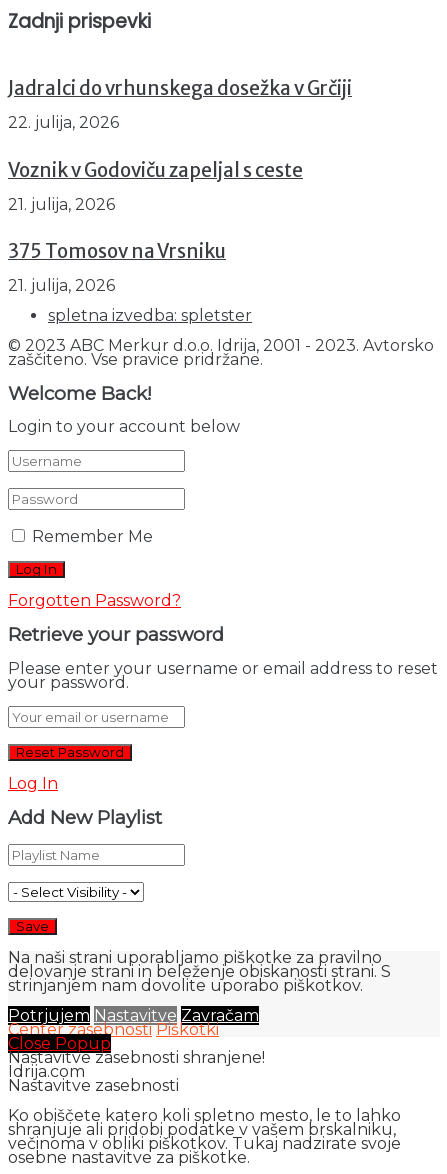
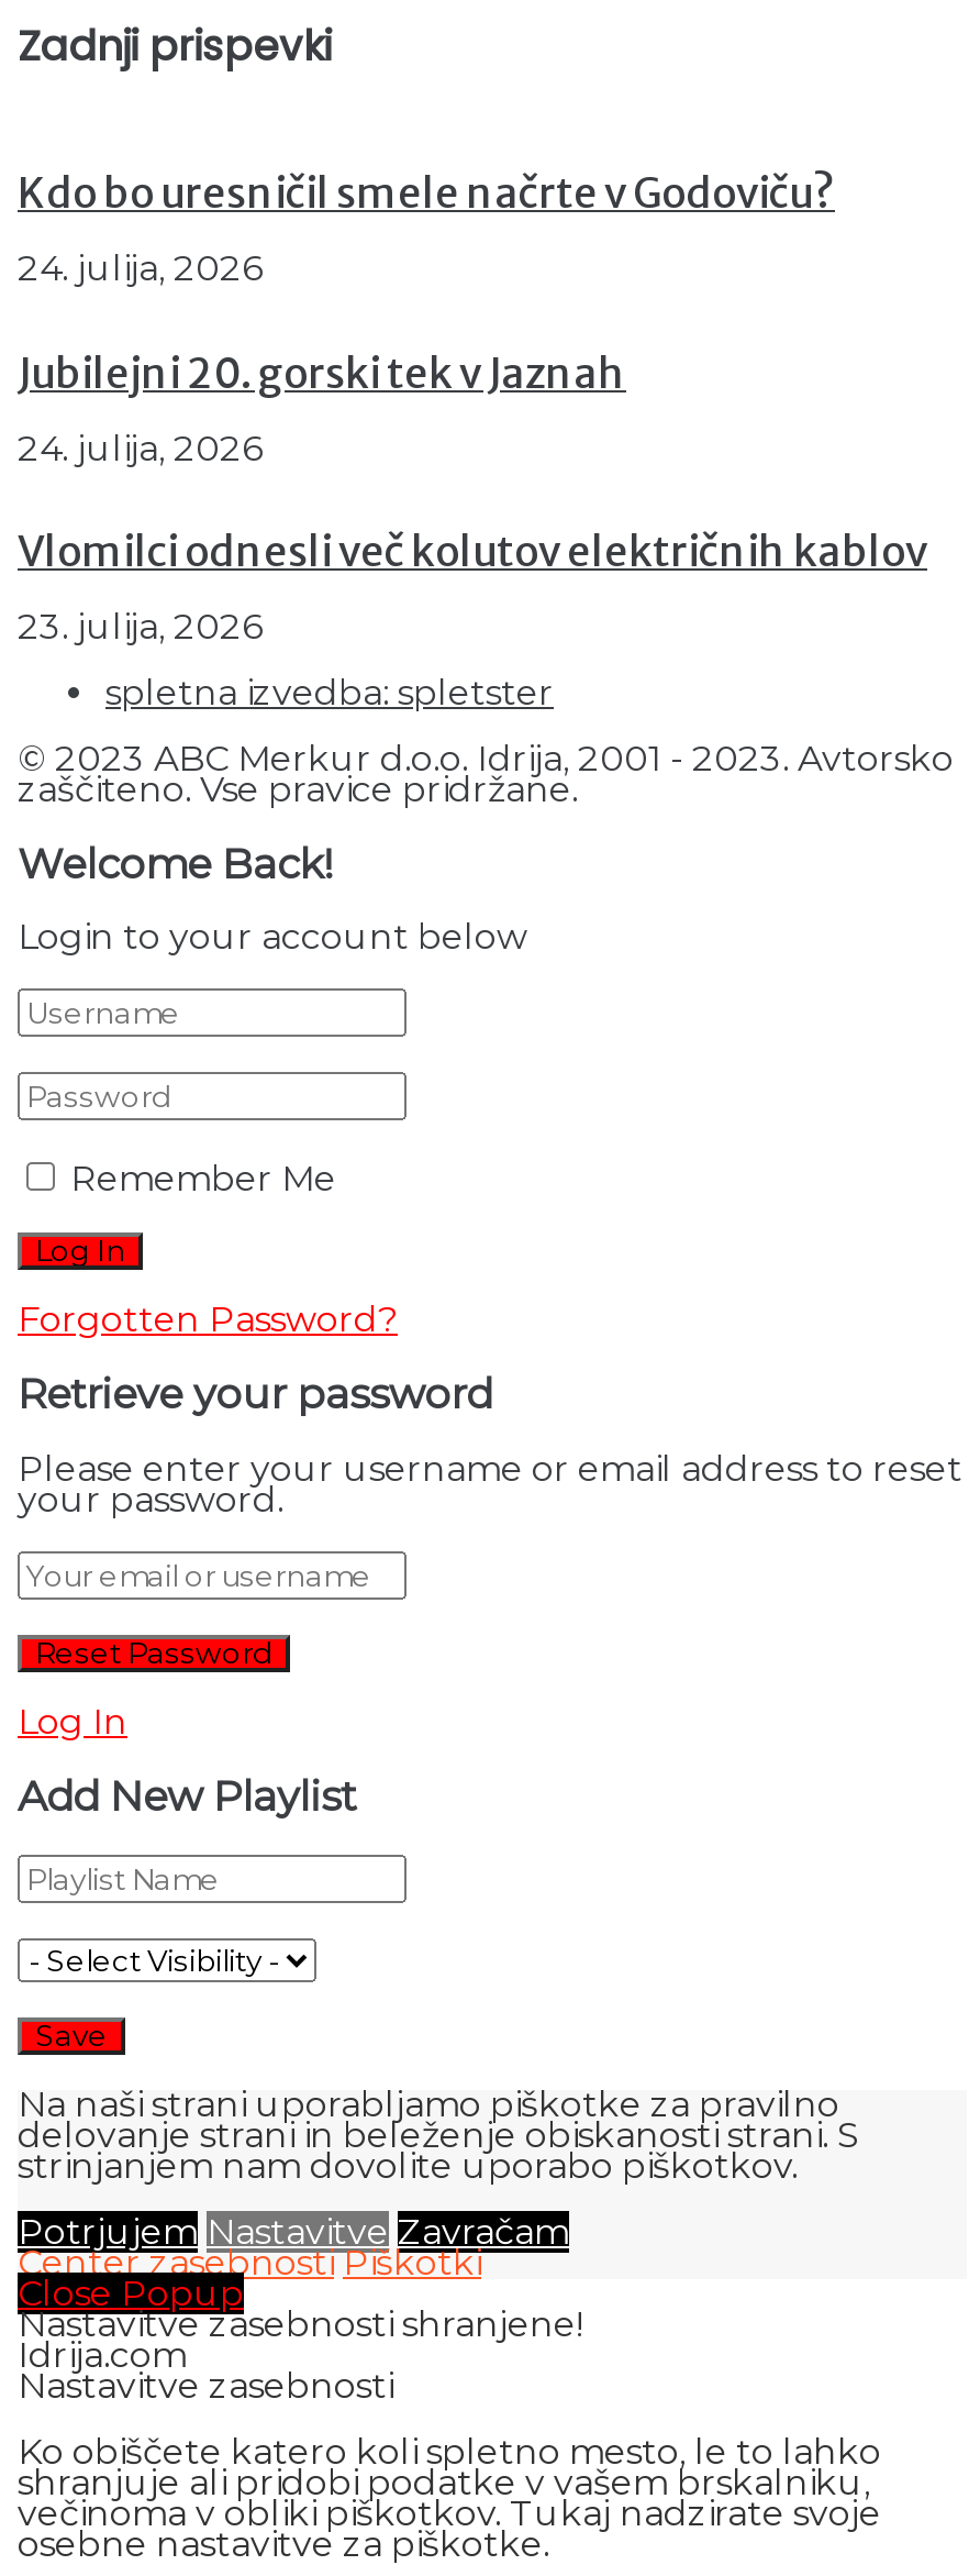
[8,77,352,100] Jadralci do vrhunskega dosežka v Grčiji -> [18,169,835,219] Kdo bo uresničil smele načrte v Godoviču?
[8,113,119,132] 22. julija, 2026 -> [18,248,261,289] 24. julija, 2026
[8,159,303,182] Voznik v Godoviču zapeljal s ceste -> [18,348,626,399] Jubilejni 20. gorski tek v Jaznah
[8,194,115,213] 21. julija, 2026 -> [18,427,261,468] 24. julija, 2026
[8,240,226,263] 375 Tomosov na Vrsniku -> [18,527,927,578] Vlomilci odnesli več kolutov električnih kablov
[8,276,115,295] 21. julija, 2026 -> [18,606,261,647] 23. julija, 2026

